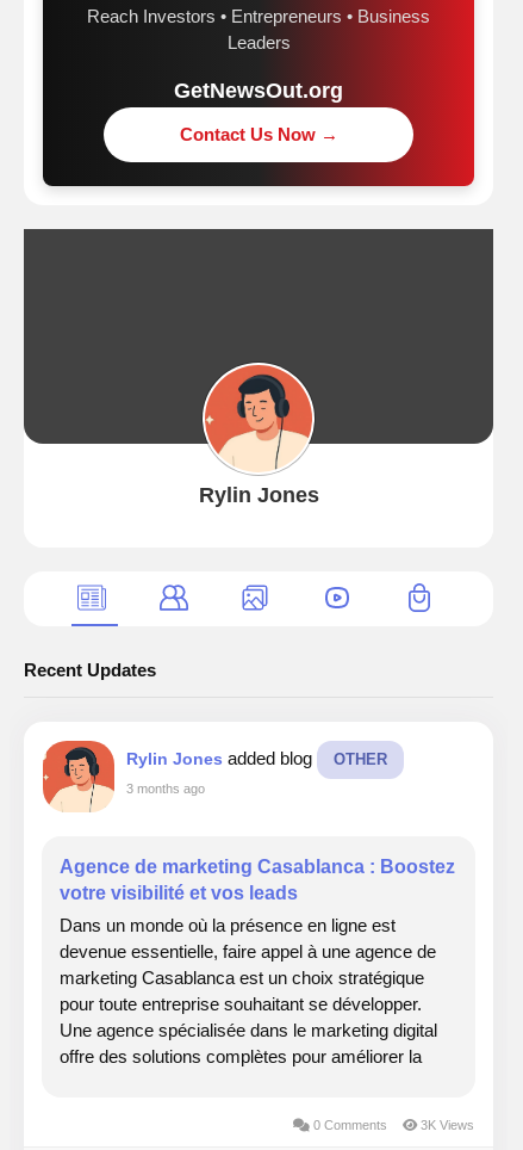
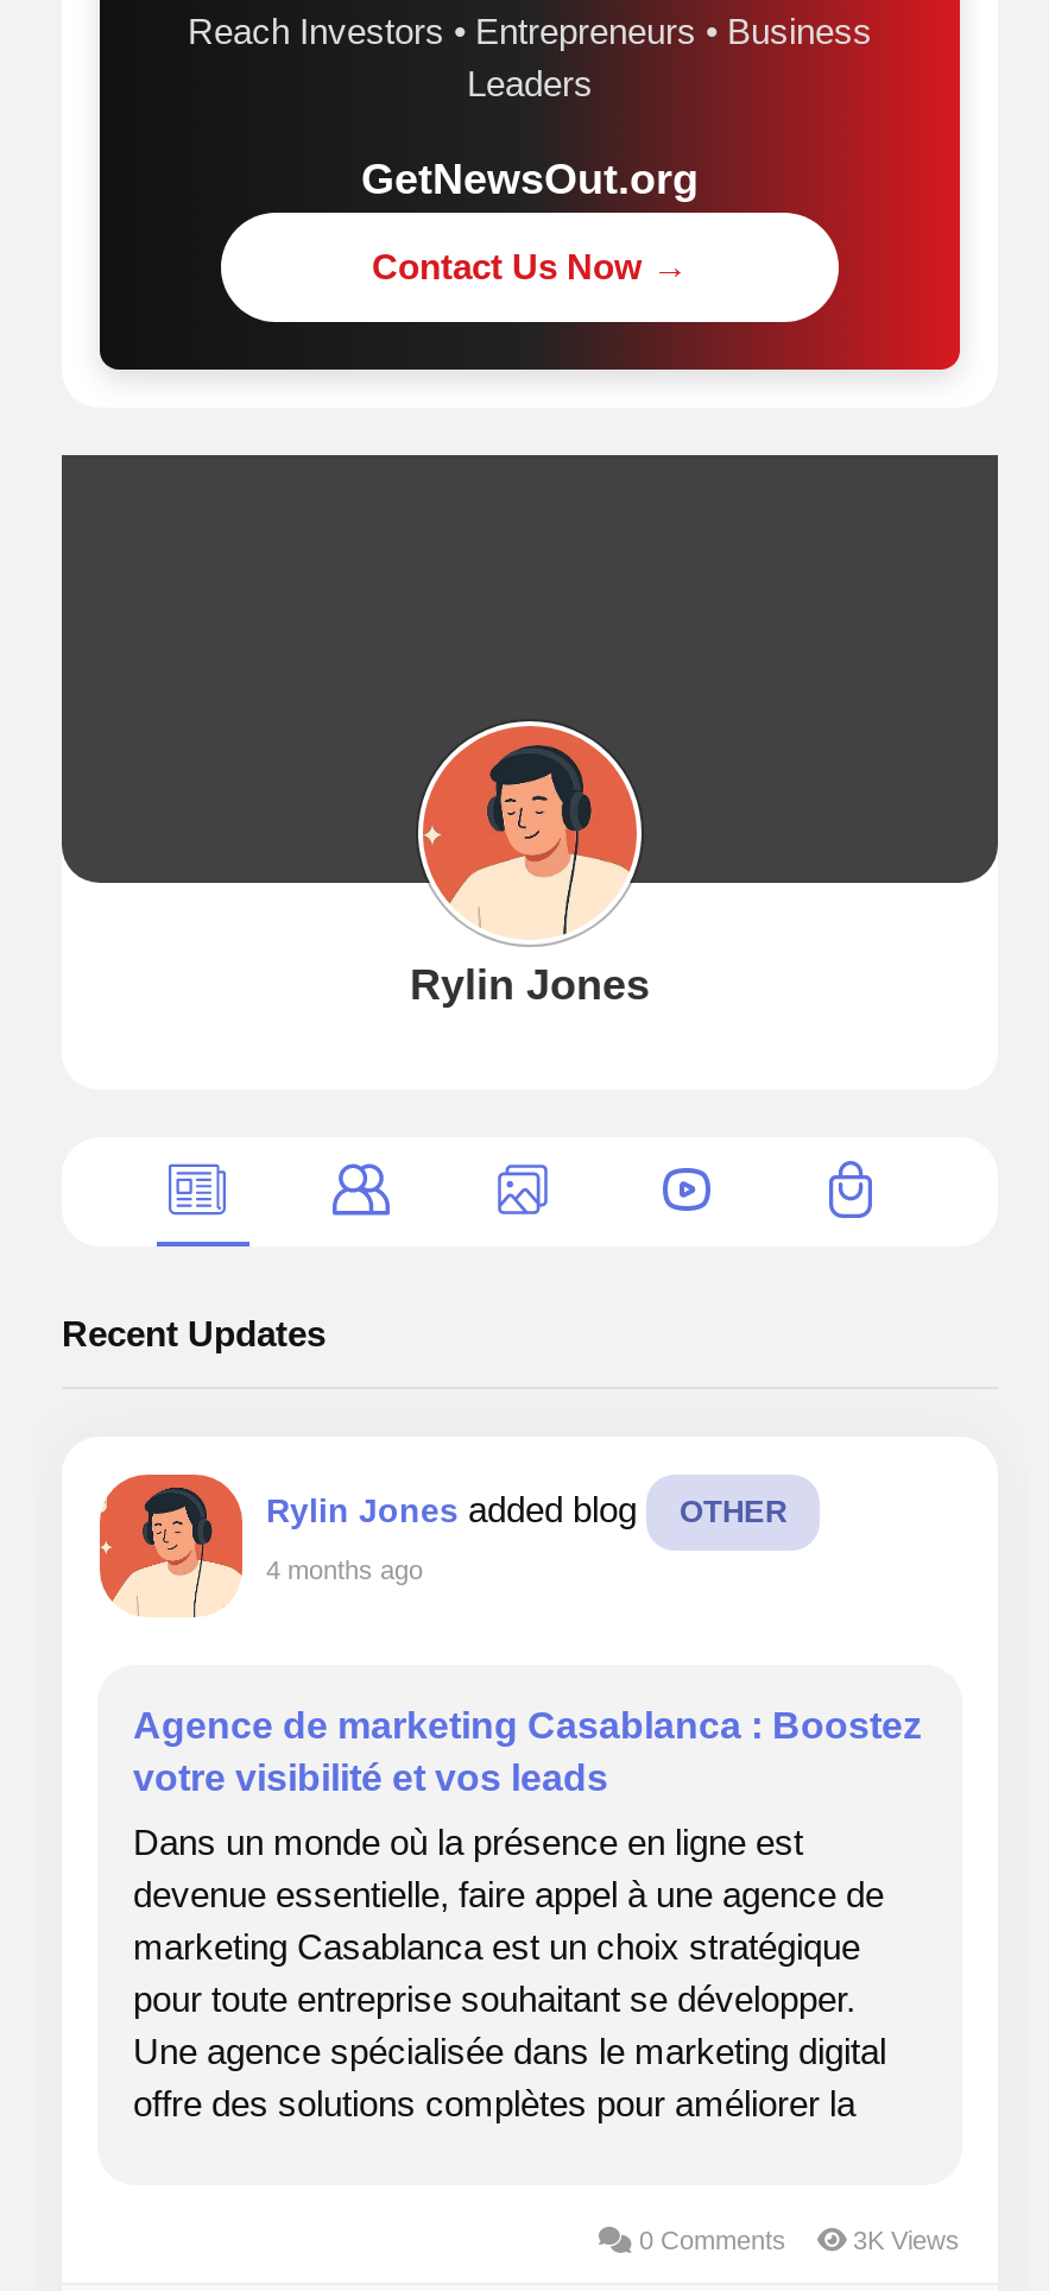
[126,781,205,796] 3 months ago -> [266,1555,423,1584] 4 months ago

